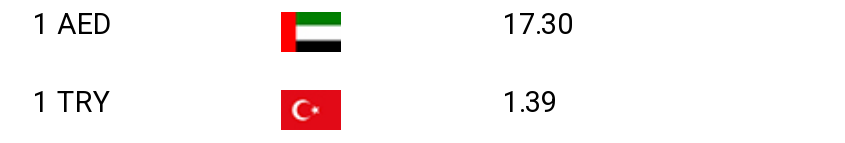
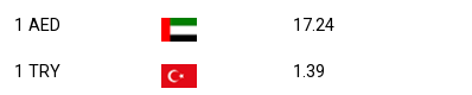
[503,8,573,42] 17.30 -> [293,15,334,36] 17.24

